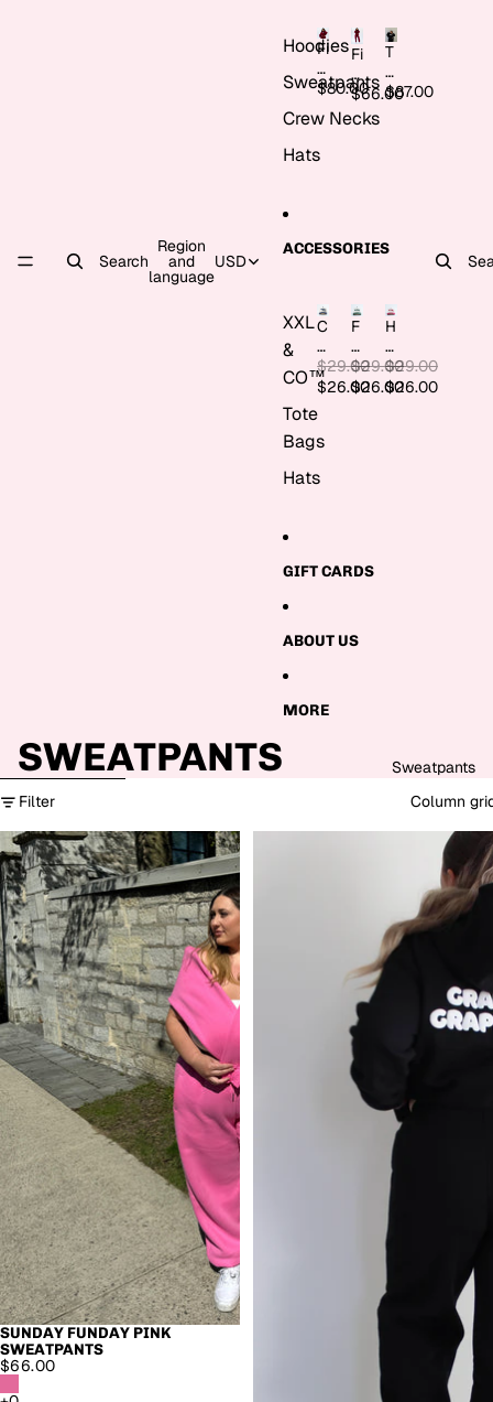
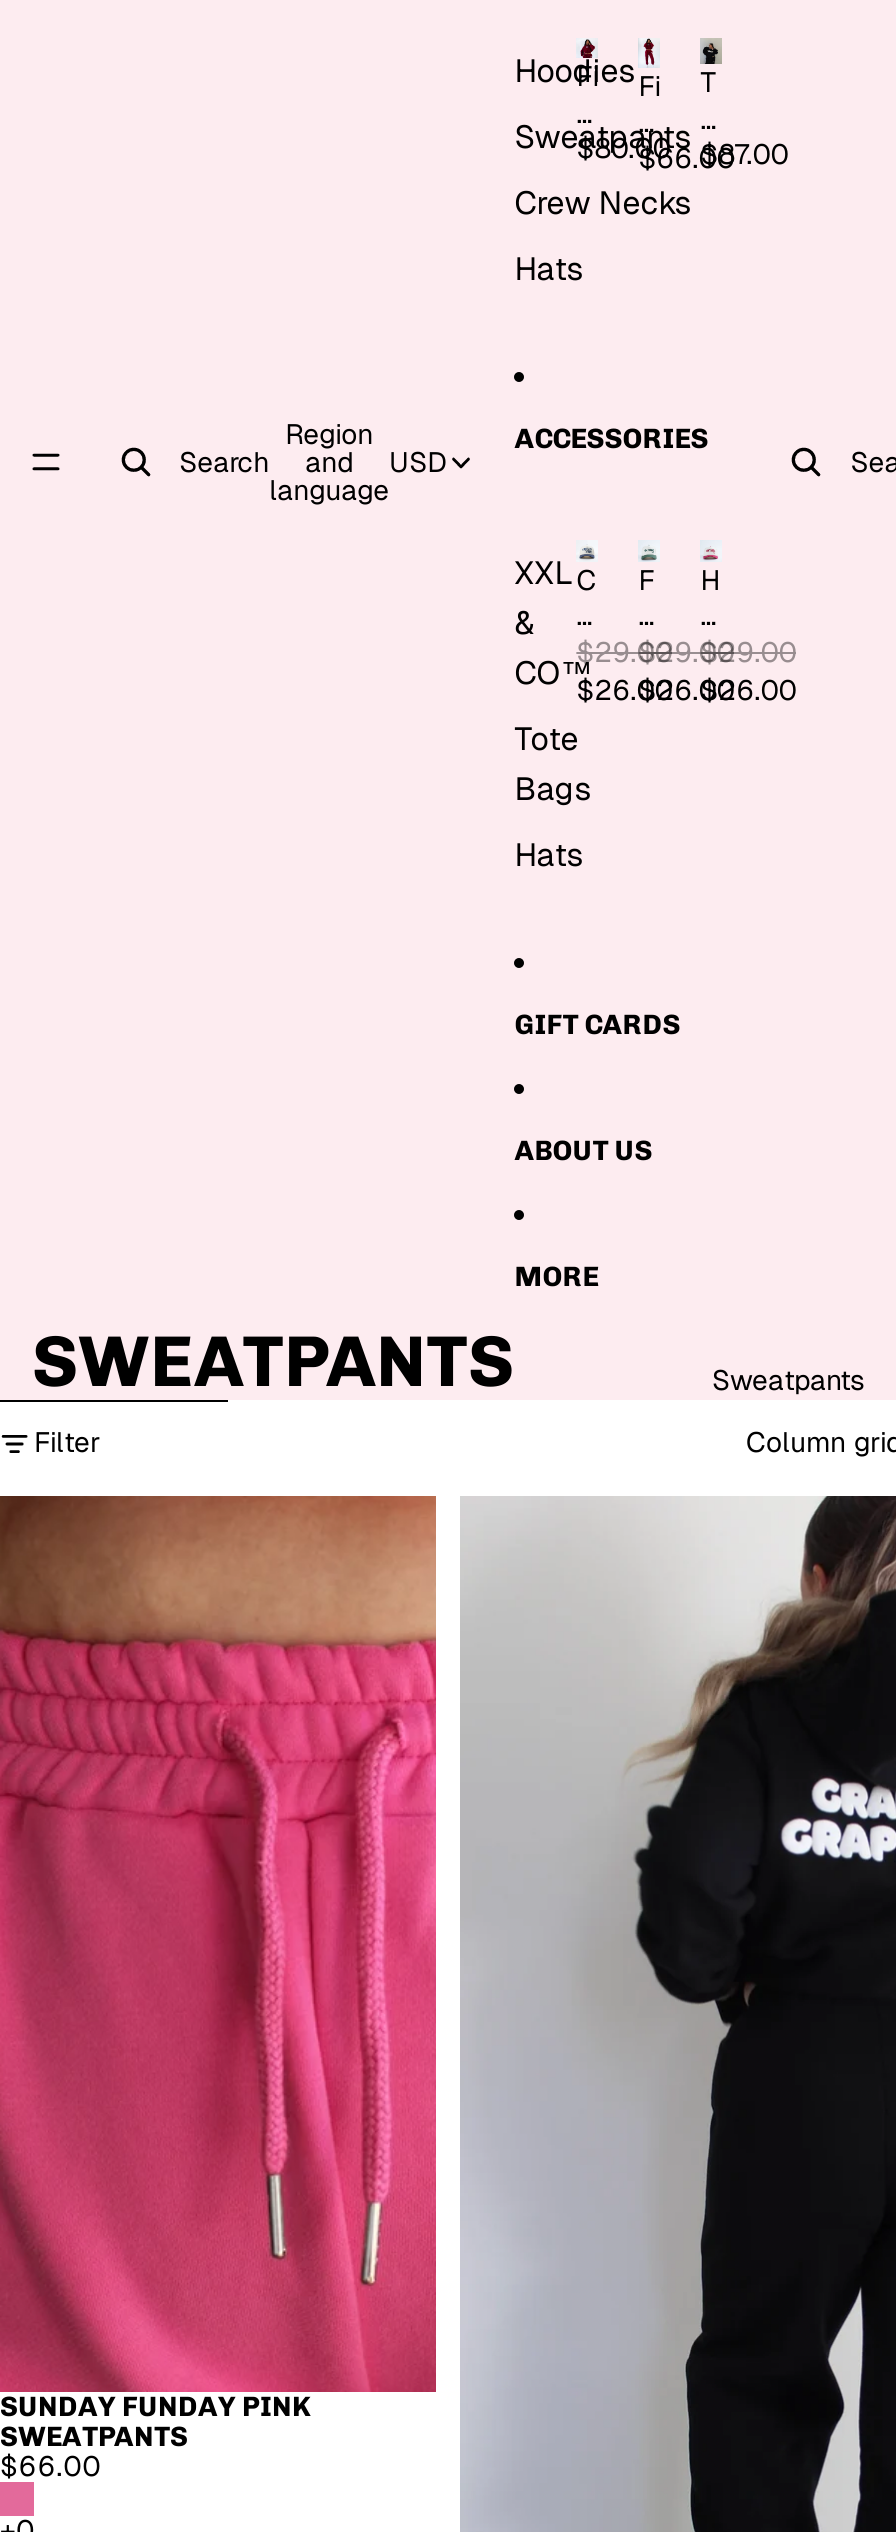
[3,830,241,1325] [image] -> [6,1494,438,2394] [image]

